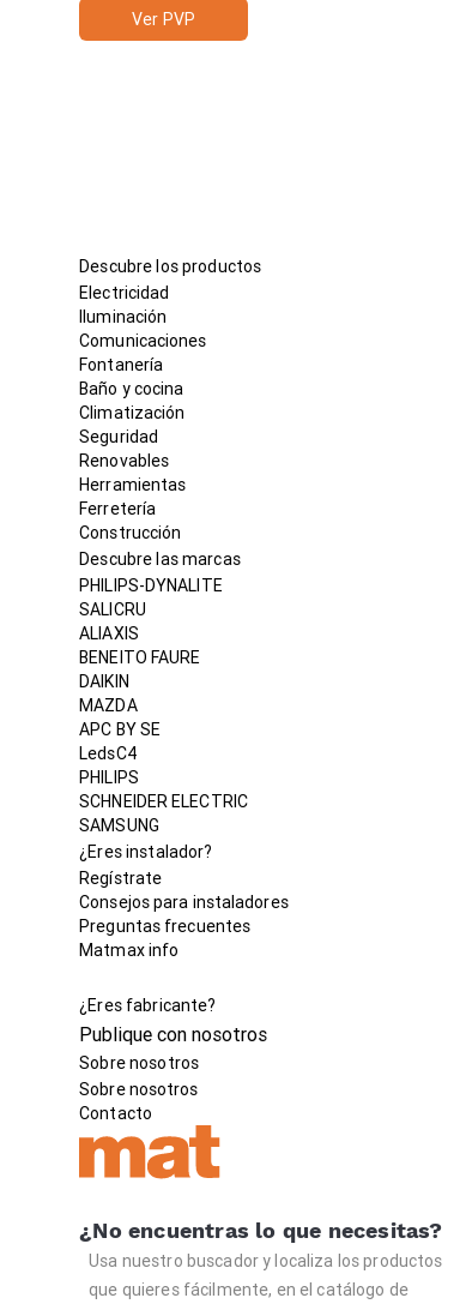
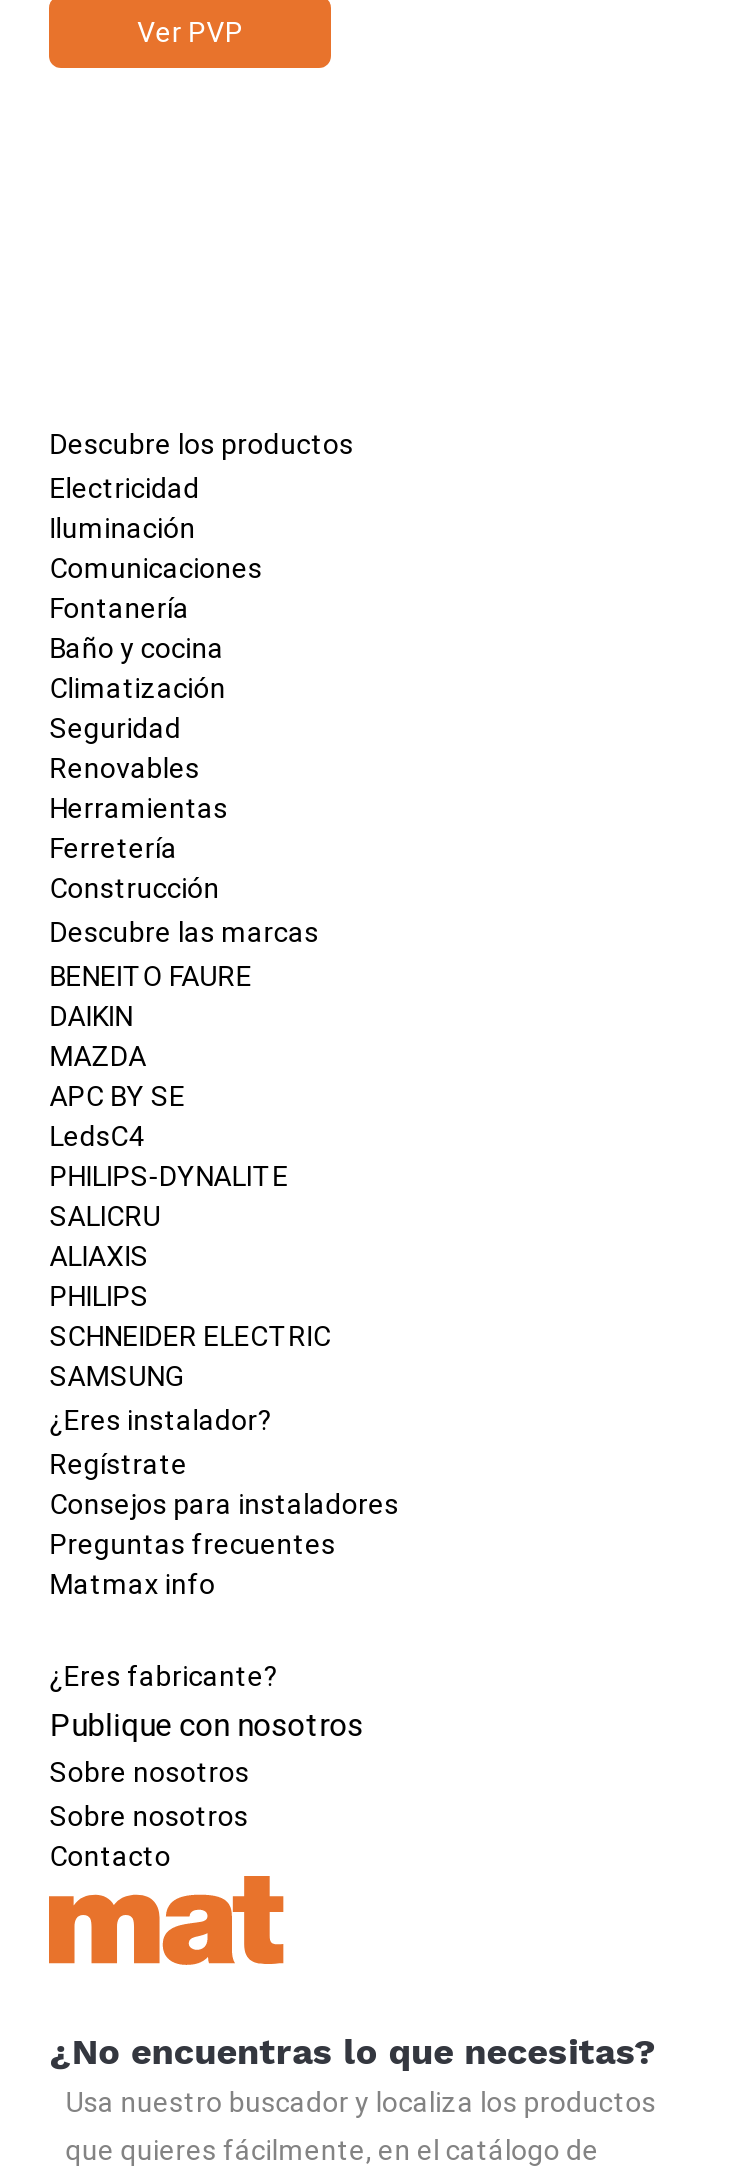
moved [79,575,223,644] -> [49,1158,289,1274]: PHILIPS-DYNALITE | SALICRU | ALIAXIS
moved [79,646,201,764] -> [49,958,252,1154]: BENEITO FAURE | DAIKIN | MAZDA | APC BY SE | LedsC4

